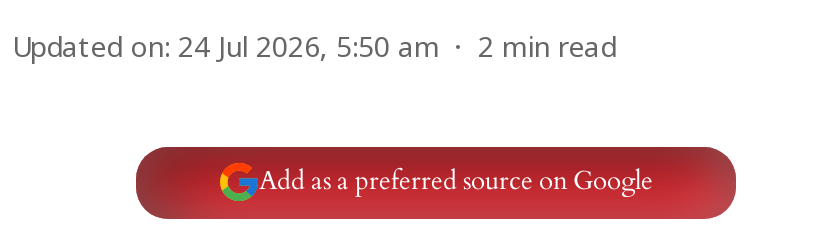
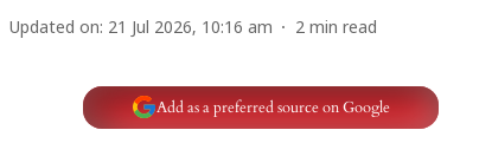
[12,32,440,66] Updated on: 24 Jul 2026, 5:50 am -> [9,19,273,39] Updated on: 21 Jul 2026, 10:16 am

